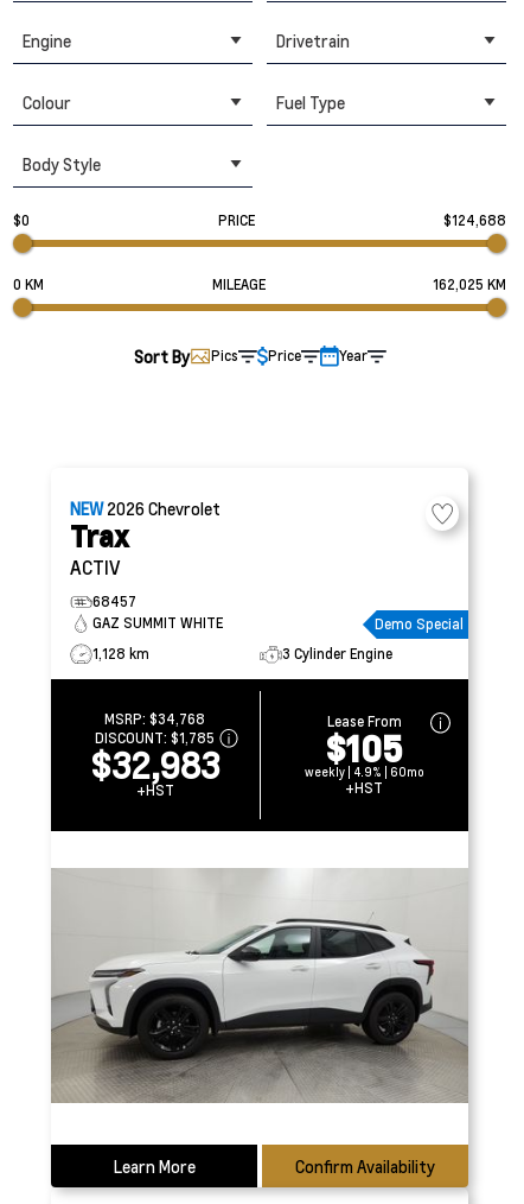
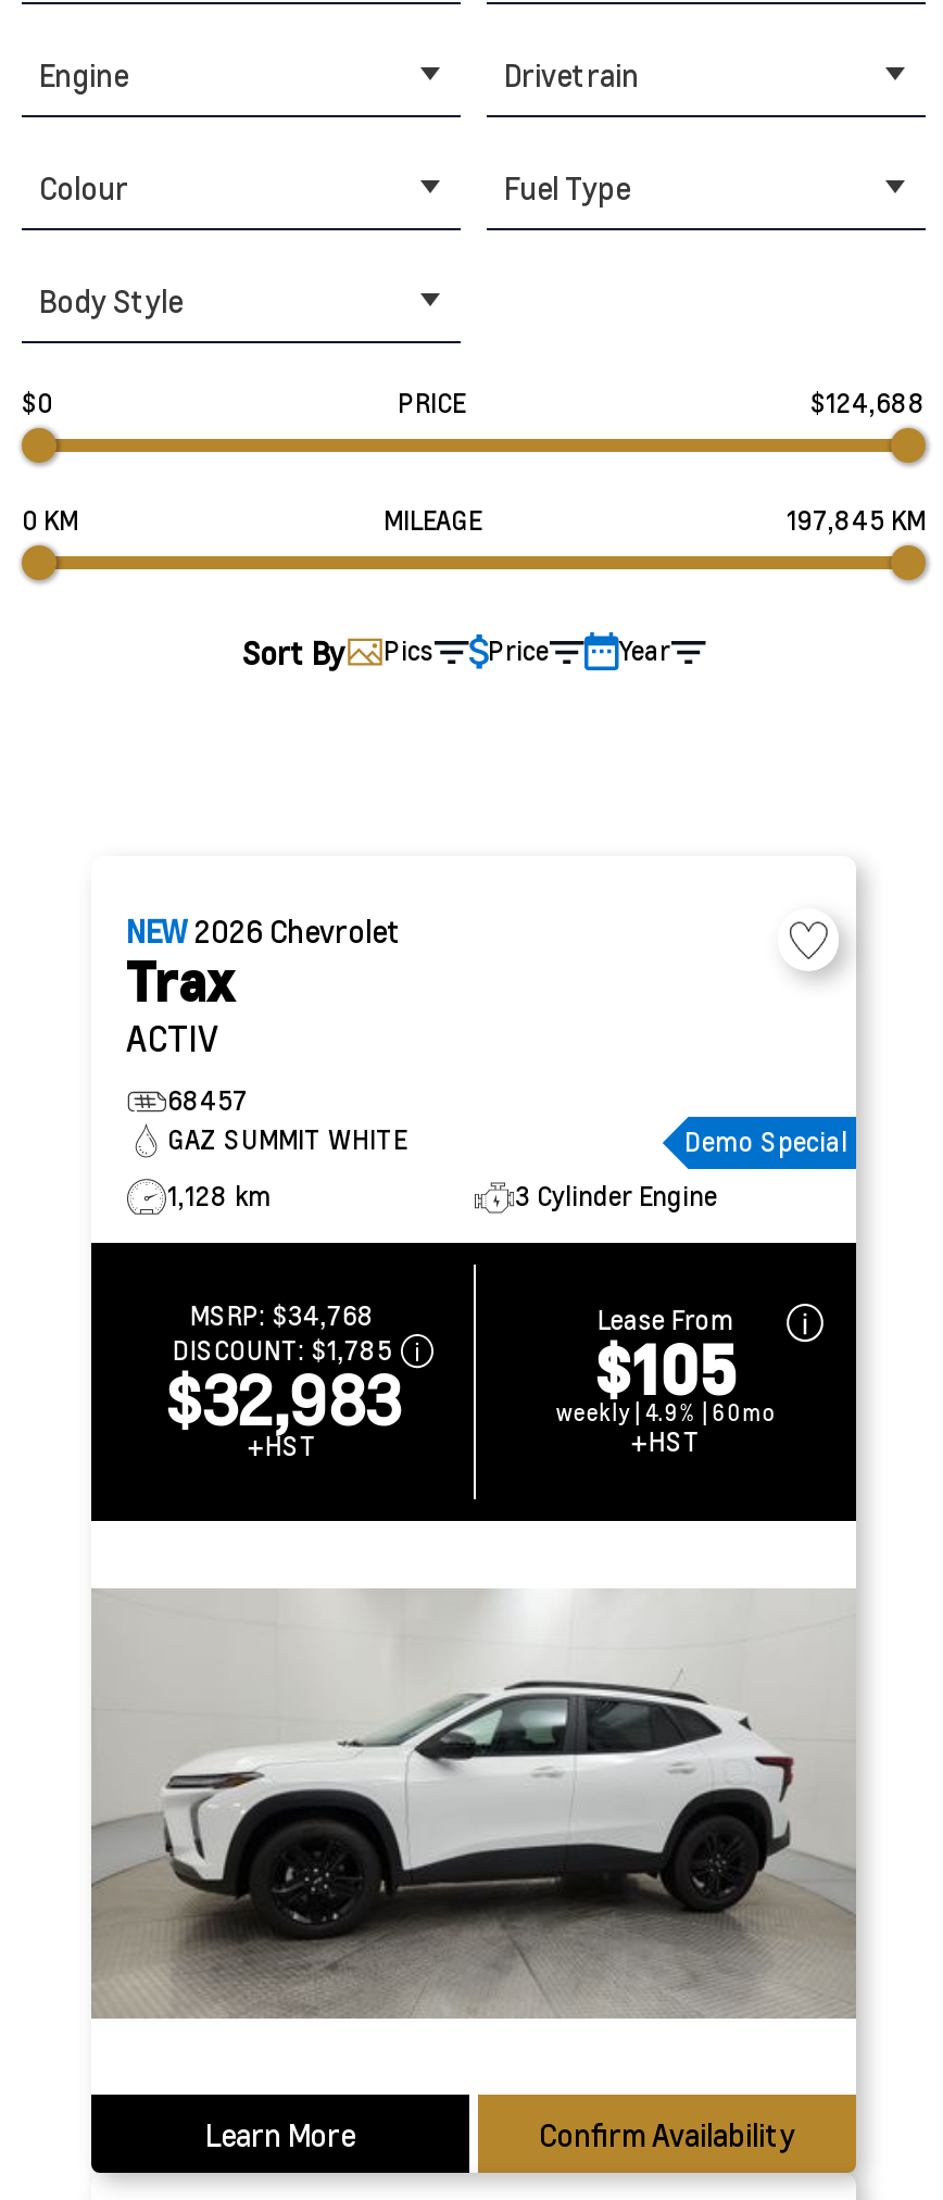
[433,275,506,293] 162,025 KM -> [787,504,926,537] 197,845 KM

